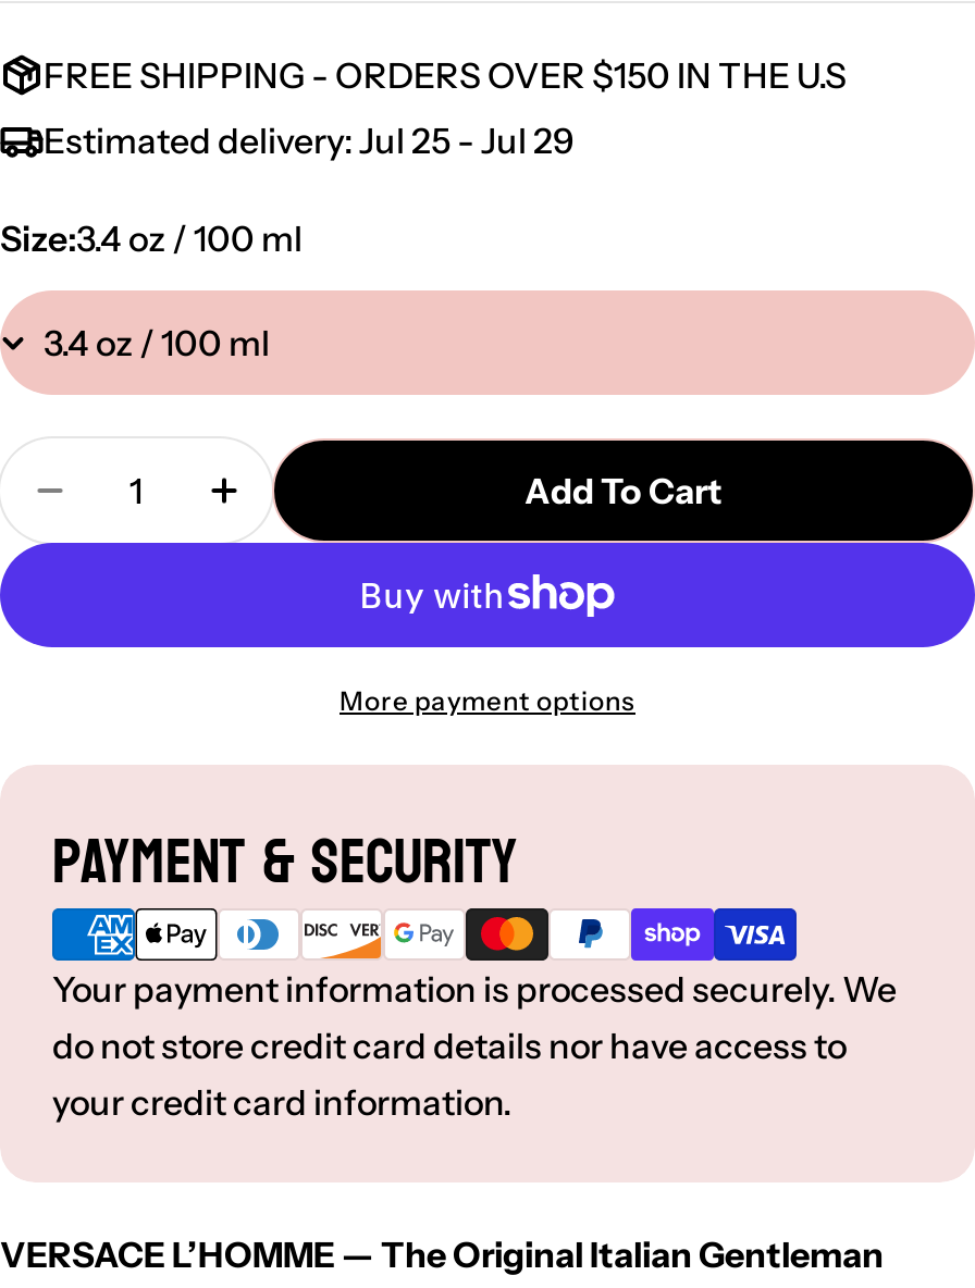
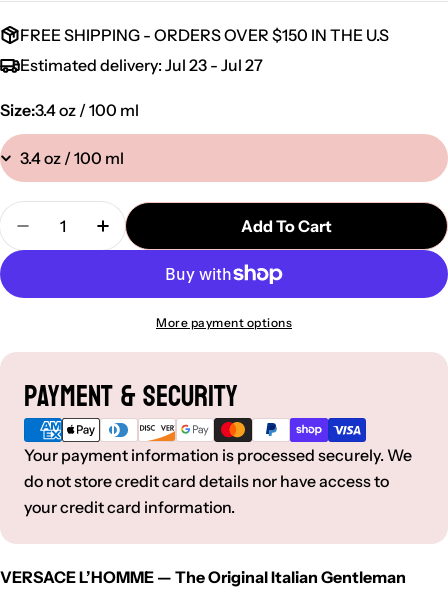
[44,120,575,163] Estimated delivery: Jul 25 - Jul 29 -> [20,55,263,75] Estimated delivery: Jul 23 - Jul 27

